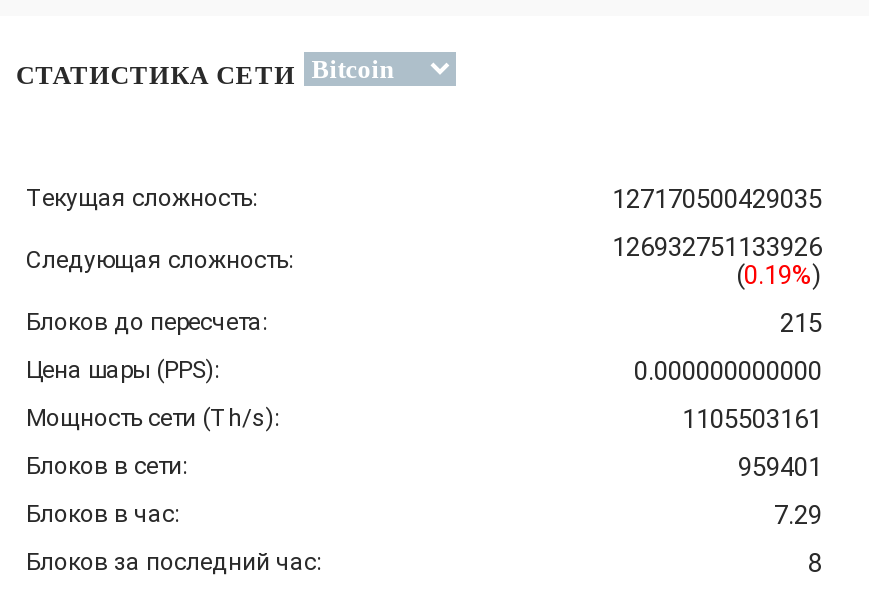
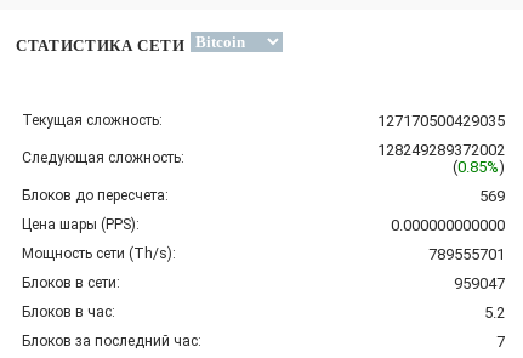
[612,231,822,261] 126932751133926 -> [377,140,505,158] 128249289372002
[736,259,822,289] (0.19%) -> [453,157,505,175] (0.85%)
[780,307,822,337] 215 -> [479,186,505,204] 569
[682,403,822,433] 1105503161 -> [428,245,505,263] 789555701
[738,451,822,481] 959401 -> [454,274,505,292] 959047
[774,499,822,529] 7.29 -> [484,303,505,321] 5.2
[808,547,822,577] 8 -> [496,332,505,350] 7

